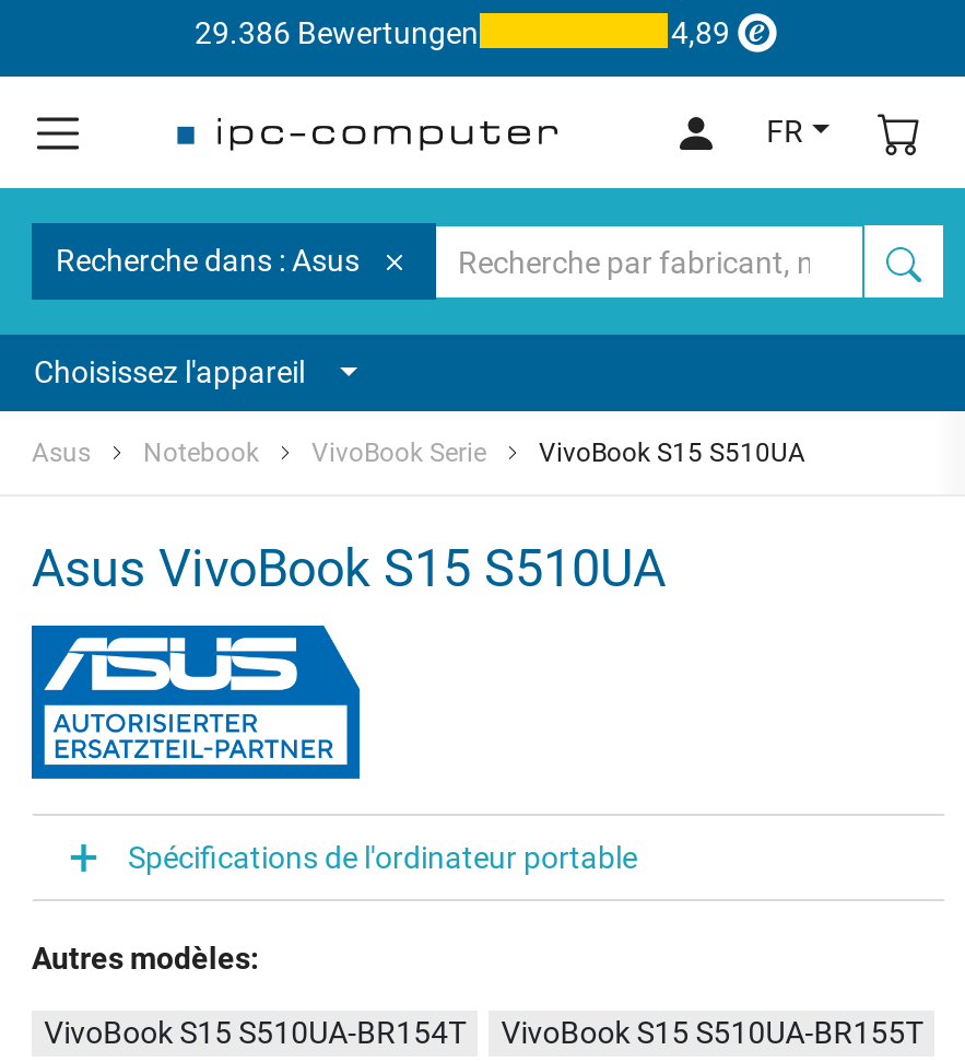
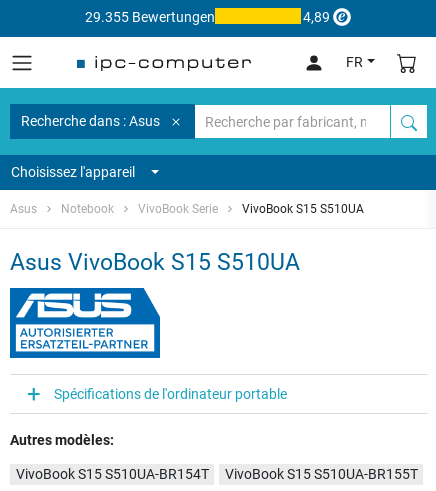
[195,14,479,49] 29.386 Bewertungen -> [84,8,214,24] 29.355 Bewertungen

